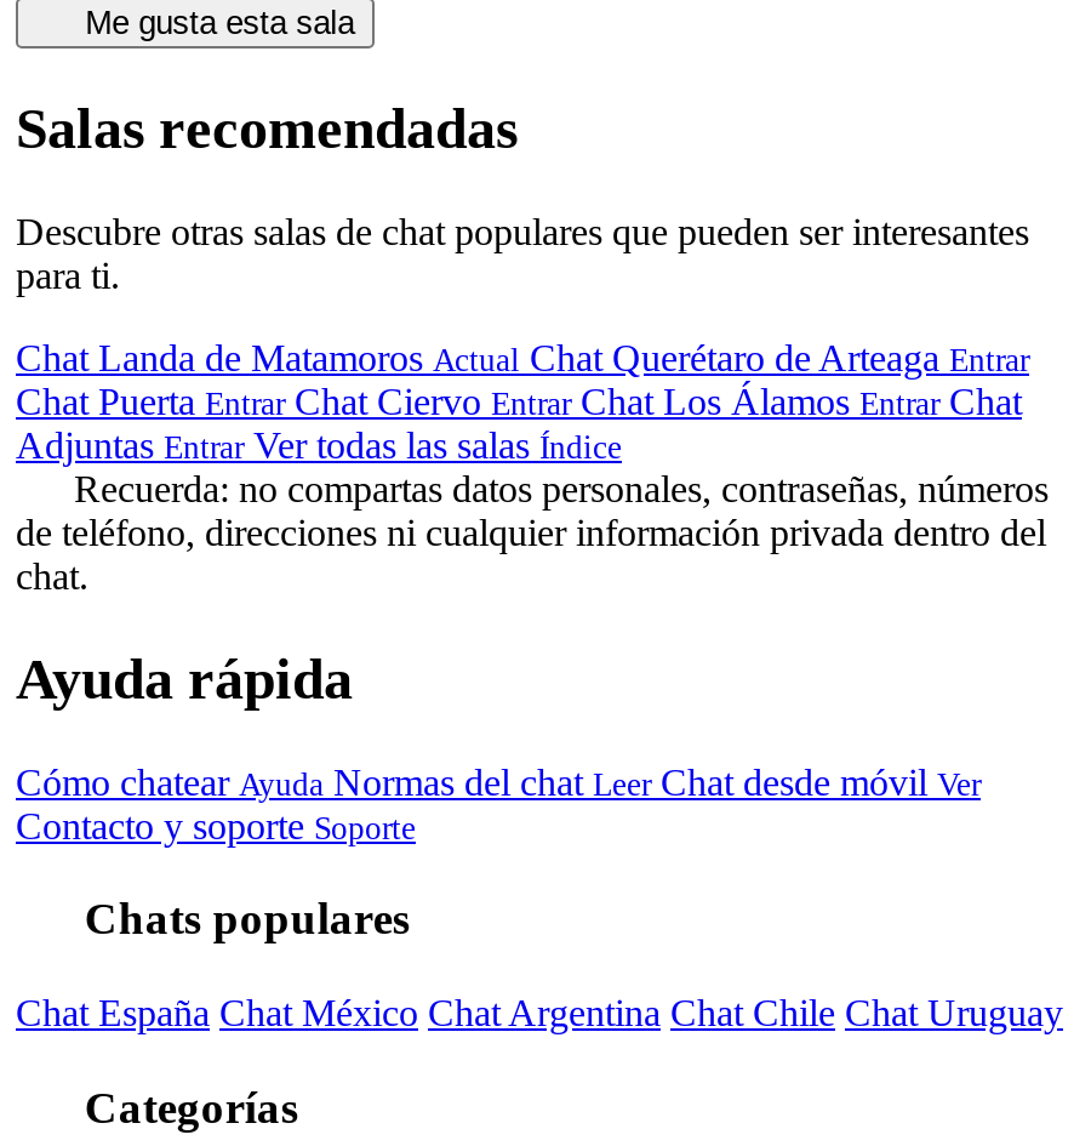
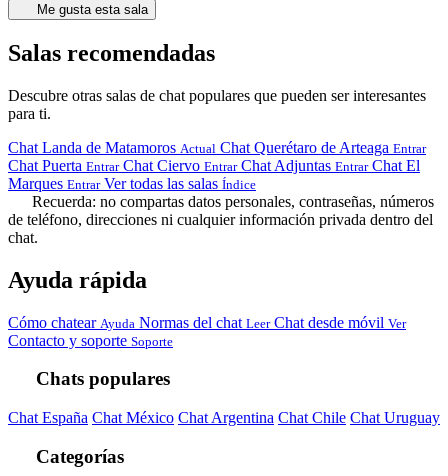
[16,381,1022,422] Chat Puerta Entrar Chat Ciervo Entrar Chat Los Álamos Entrar Chat -> [8,157,420,174] Chat Puerta Entrar Chat Ciervo Entrar Chat Adjuntas Entrar Chat El
[16,424,622,465] Adjuntas Entrar Ver todas las salas Índice -> [8,175,256,192] Marques Entrar Ver todas las salas Índice

